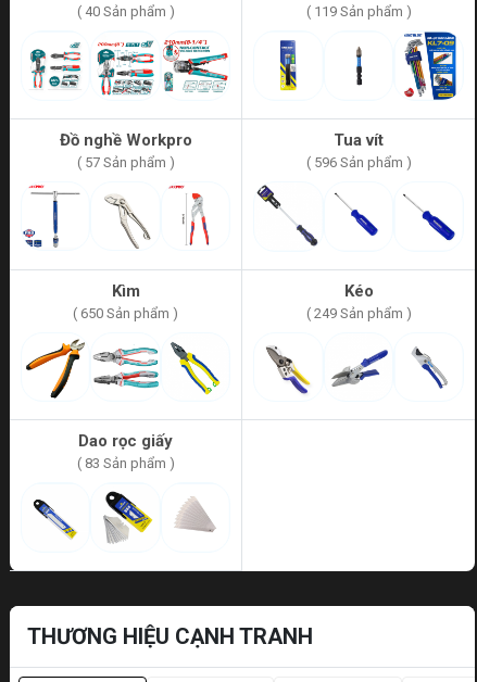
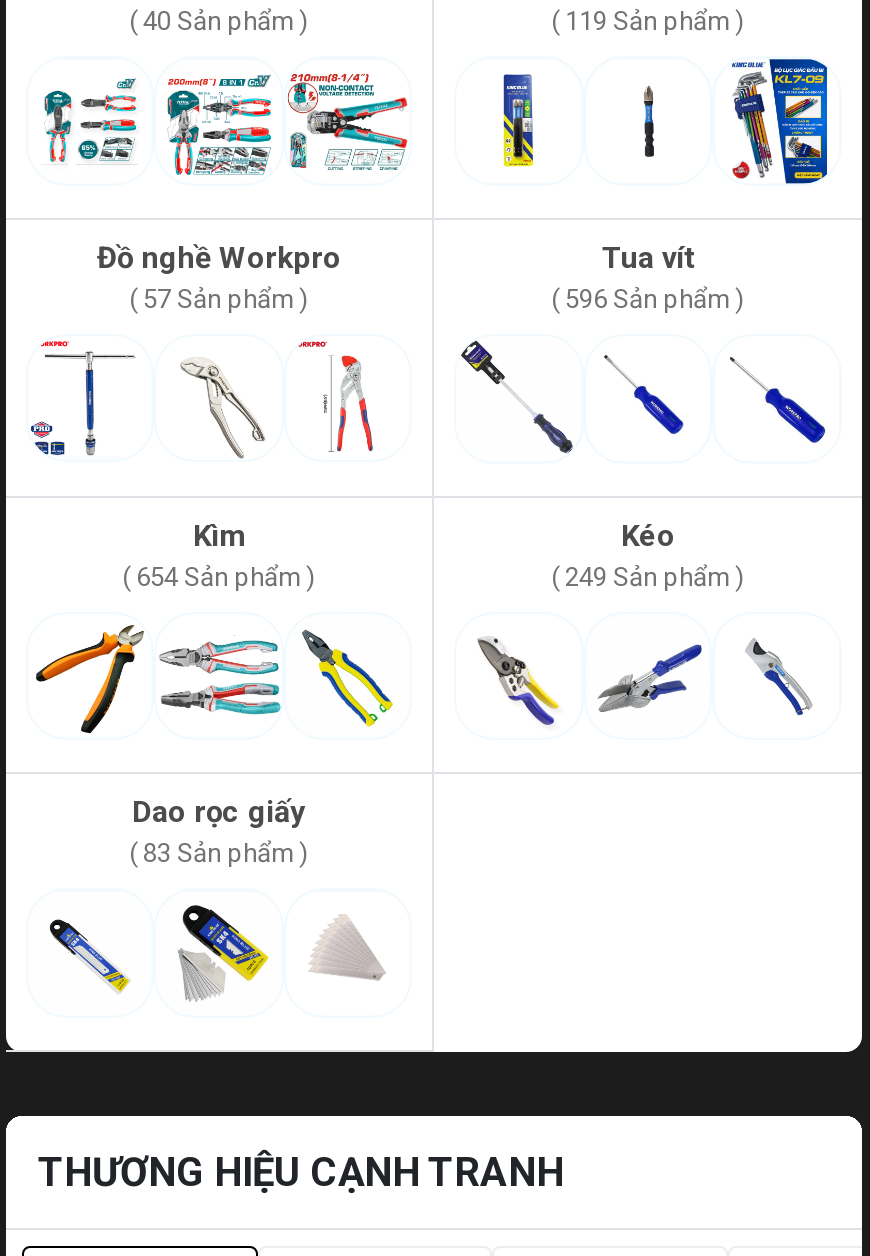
[73,305,178,321] ( 650 Sản phẩm ) -> [122,561,316,591] ( 654 Sản phẩm )

